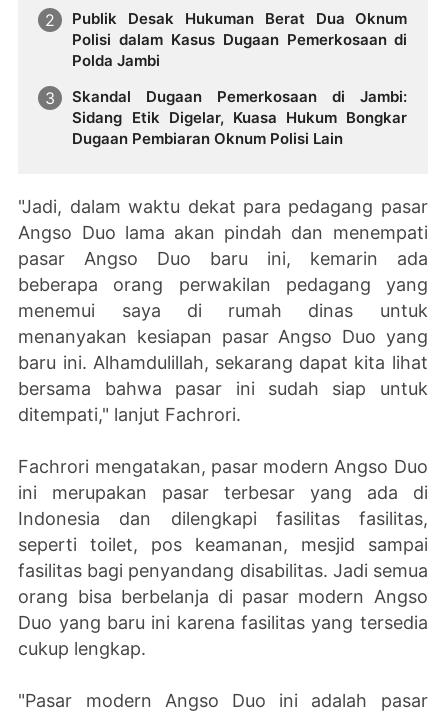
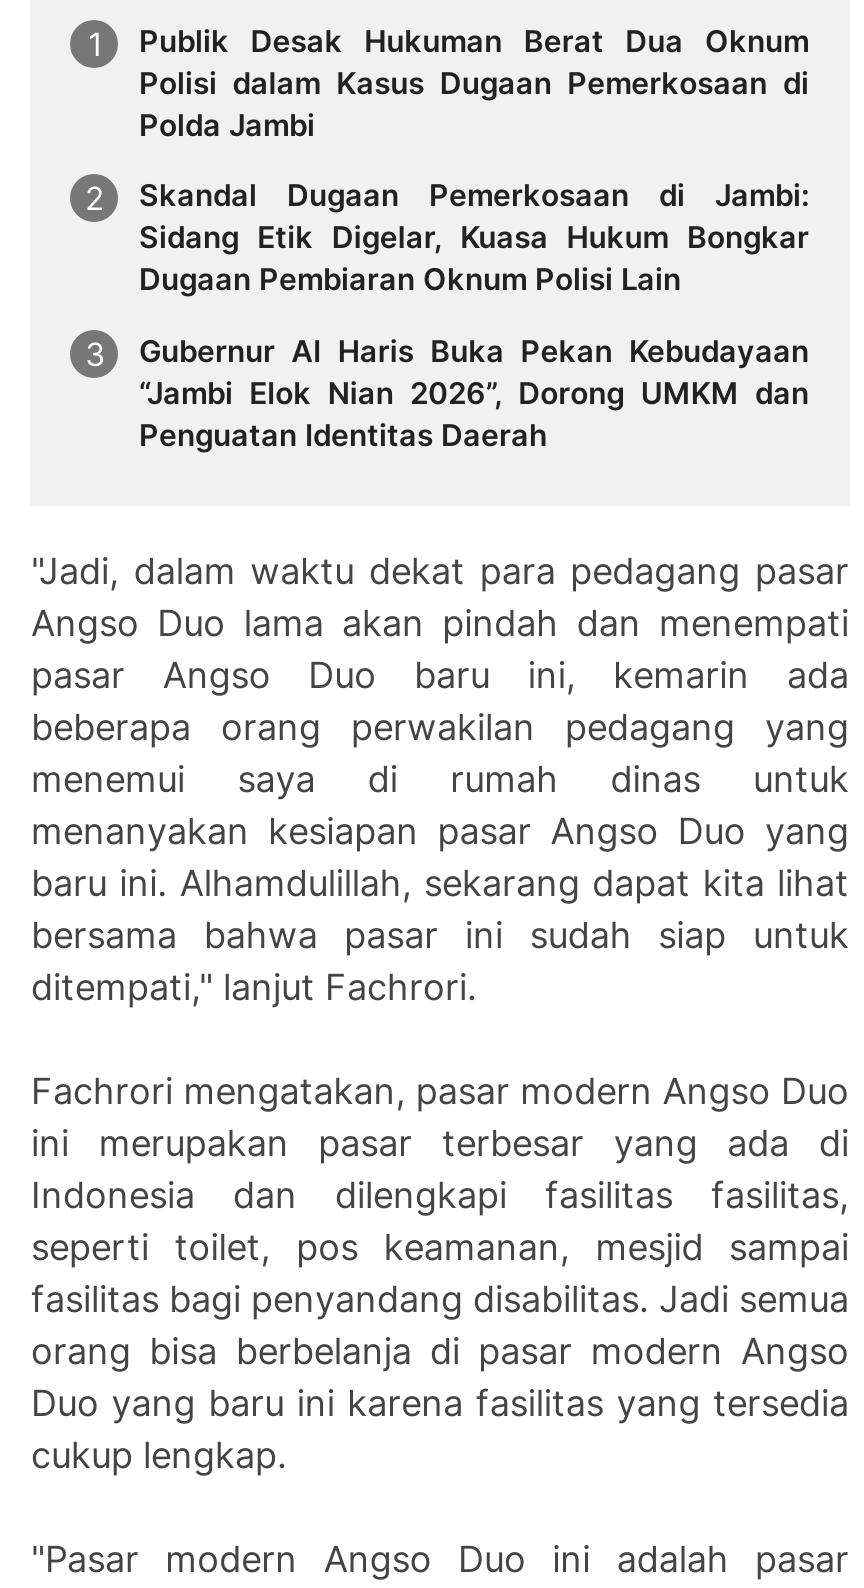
none -> [139,332,809,454] Gubernur Al Haris Buka Pekan Kebudayaan | “Jambi Elok Nian 2026”, Dorong UMKM dan | Penguatan Identitas Daerah

